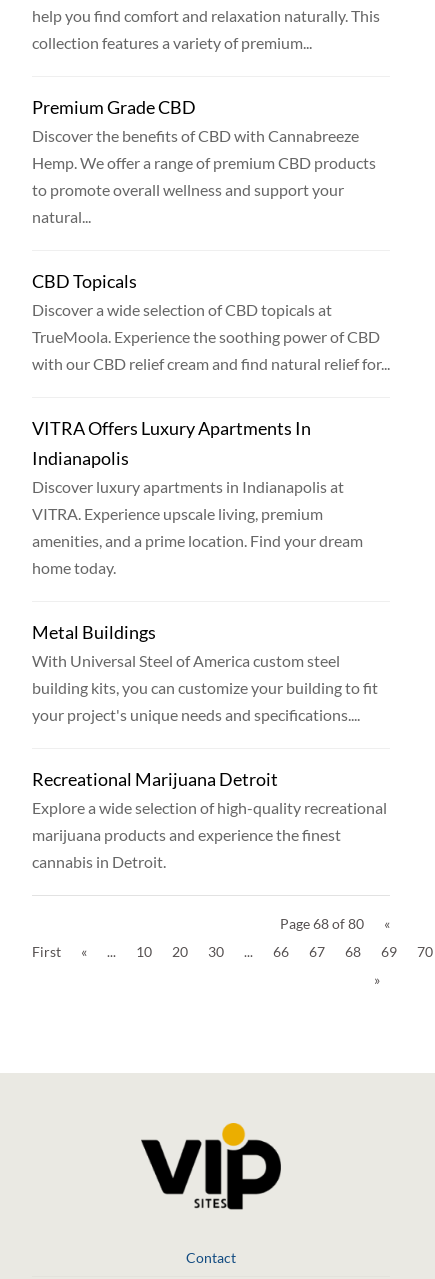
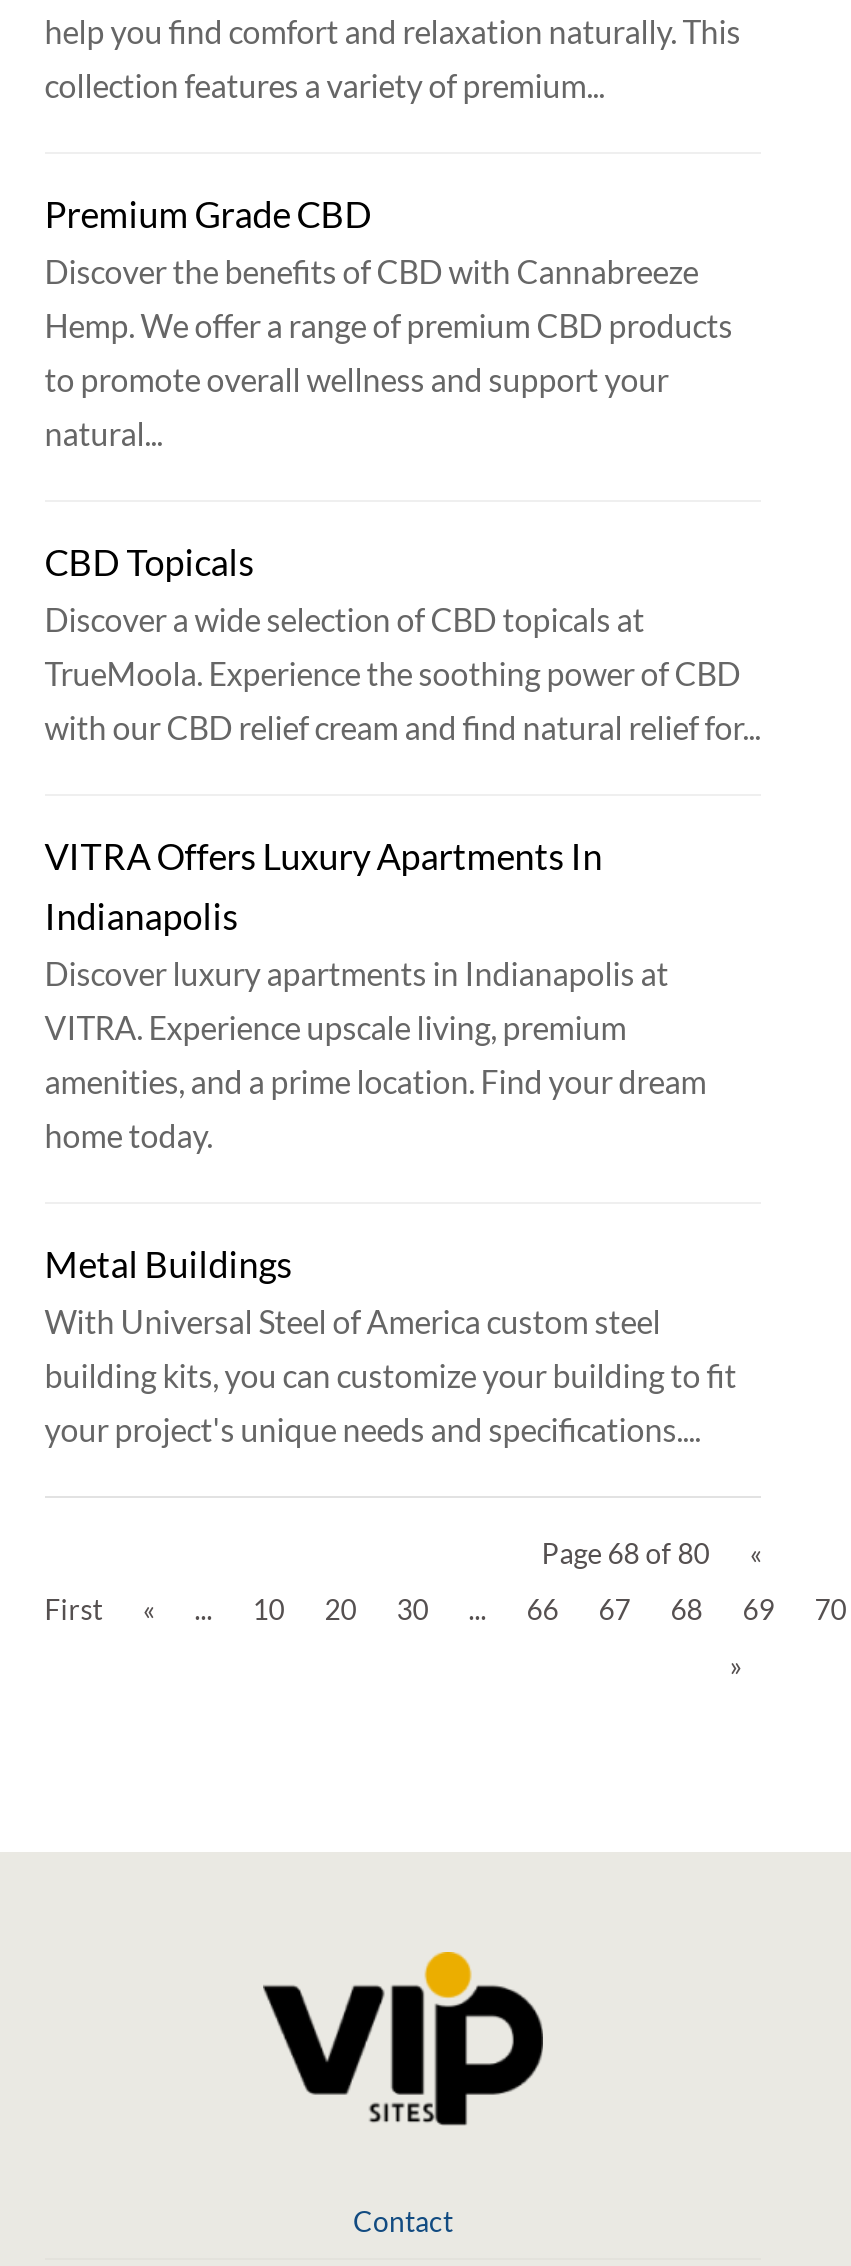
[32,768,387,871] Recreational Marijuana Detroit | Explore a wide selection of high-quality recreational | marijuana products and experience the finest | cannabis in Detroit. -> none

